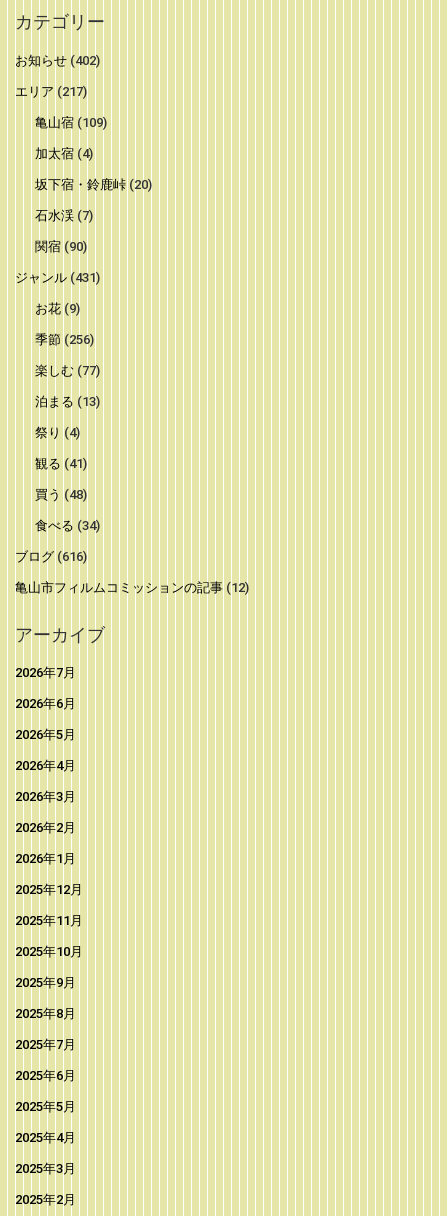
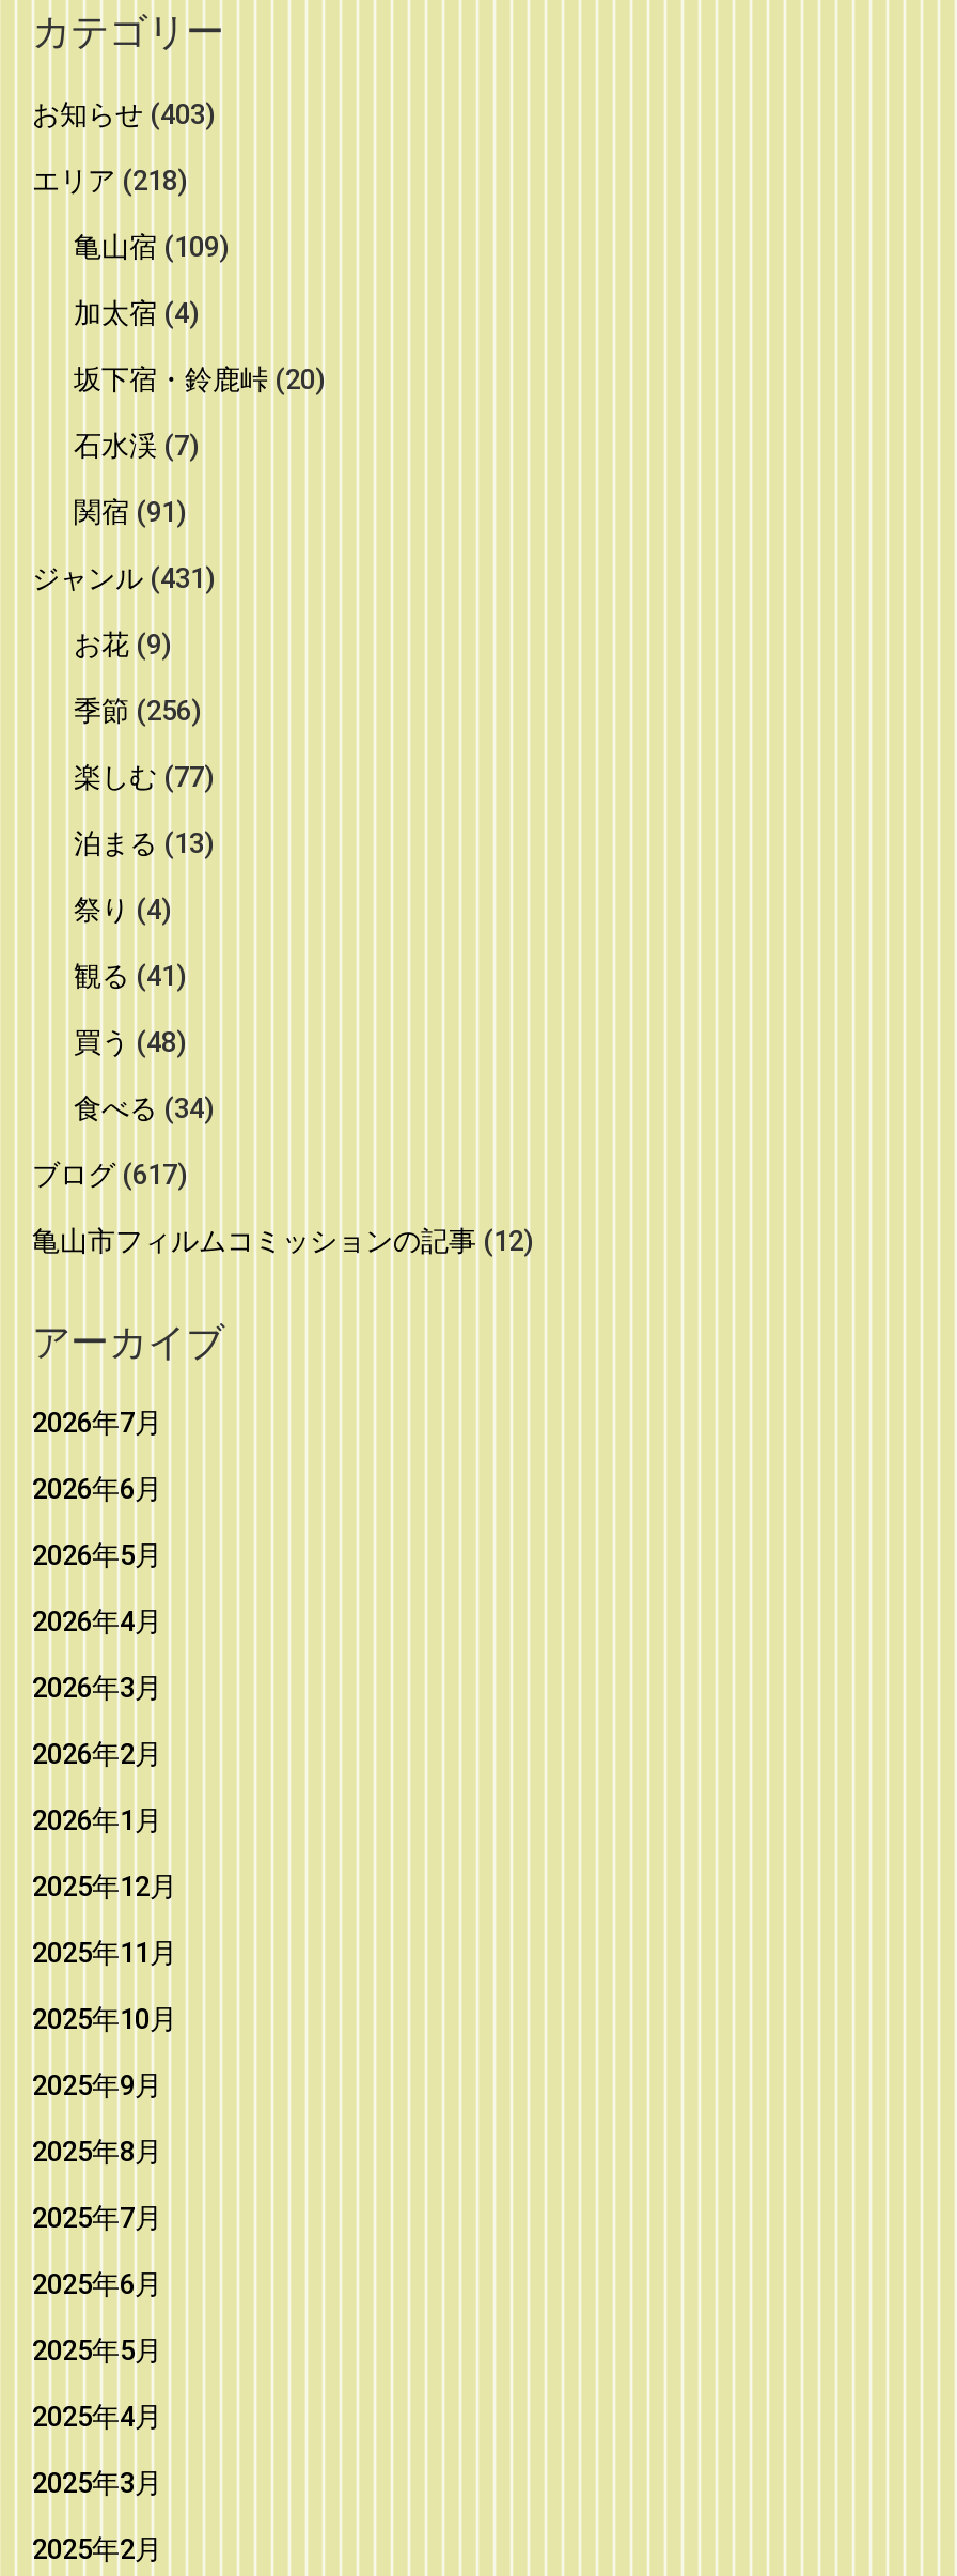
[15,53,100,68] お知らせ(402) -> [32,98,214,130] お知らせ(403)
[15,84,87,99] エリア(217) -> [32,164,186,196] エリア(218)
[34,239,86,254] 関宿(90) -> [74,495,185,527] 関宿(91)
[15,549,87,564] ブログ(616) -> [32,1158,186,1190] ブログ(617)

